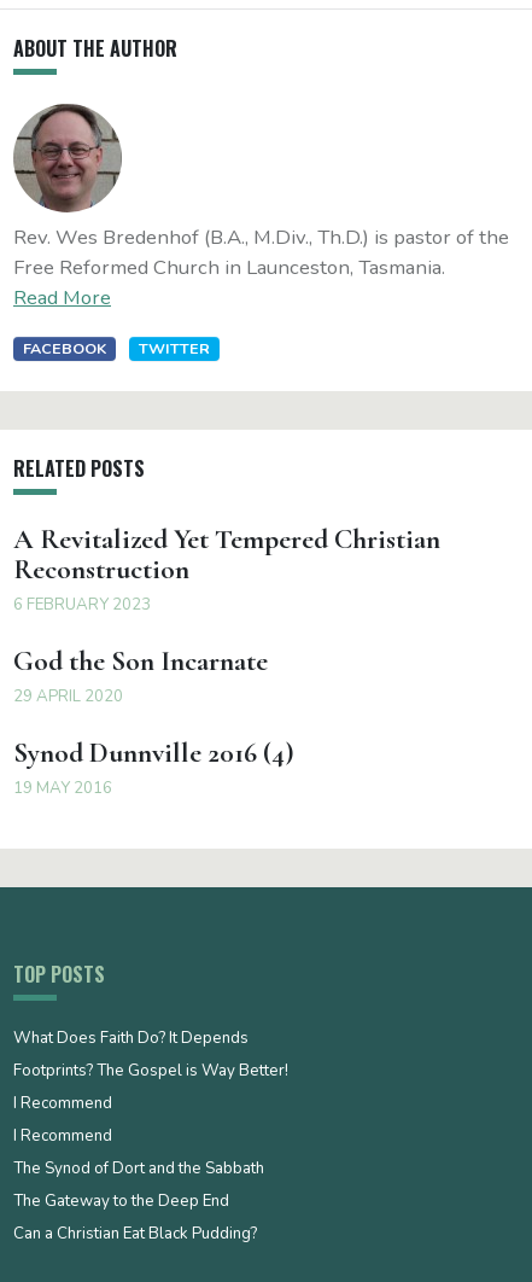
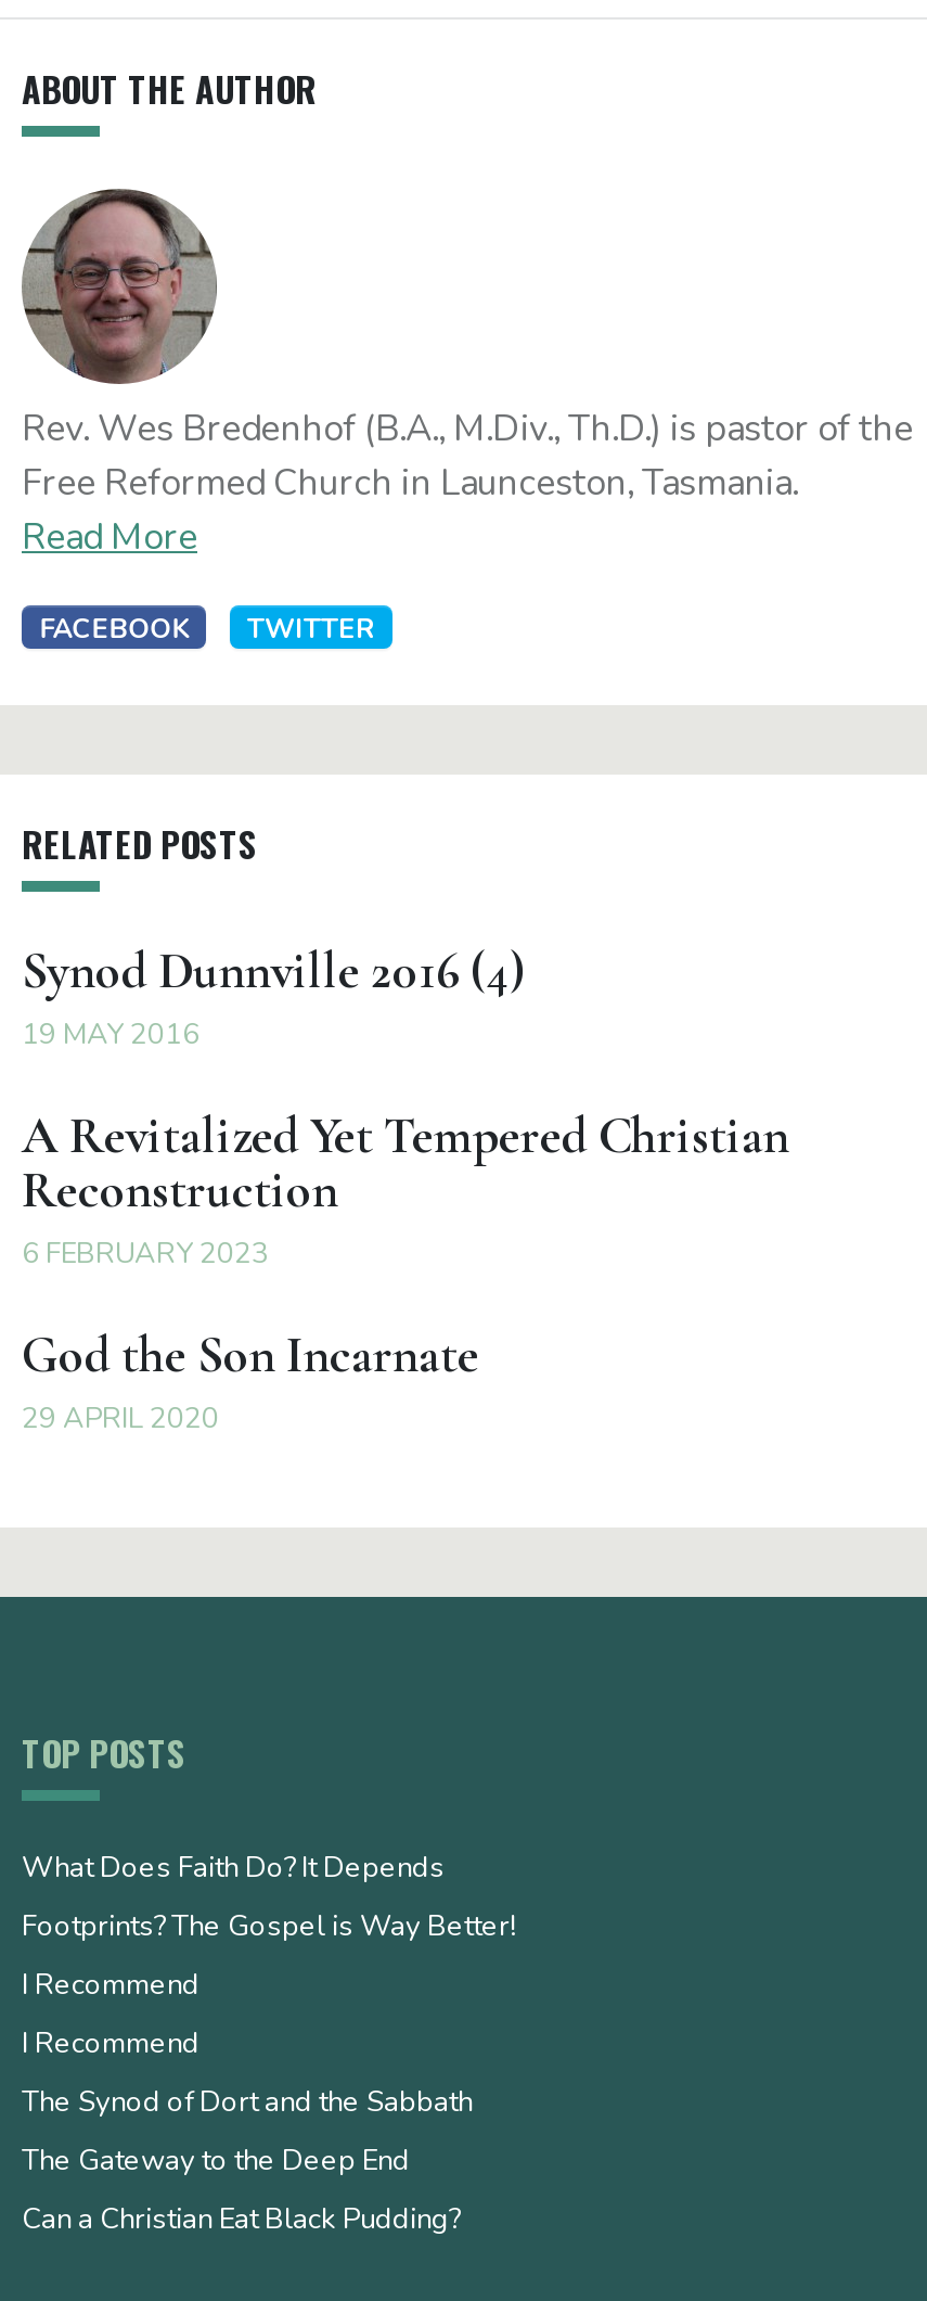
moved [13,522,440,708] -> [22,1103,789,1437]: A Revitalized Yet Tempered Christian | Reconstruction | 6 FEBRUARY 2023 | God the Son Incarnate | 29 APRIL 2020
moved [13,736,294,800] -> [22,938,527,1053]: Synod Dunnville 2016 (4) | 19 MAY 2016

